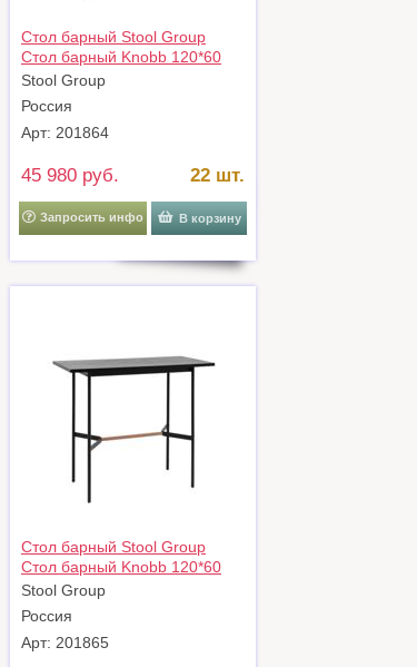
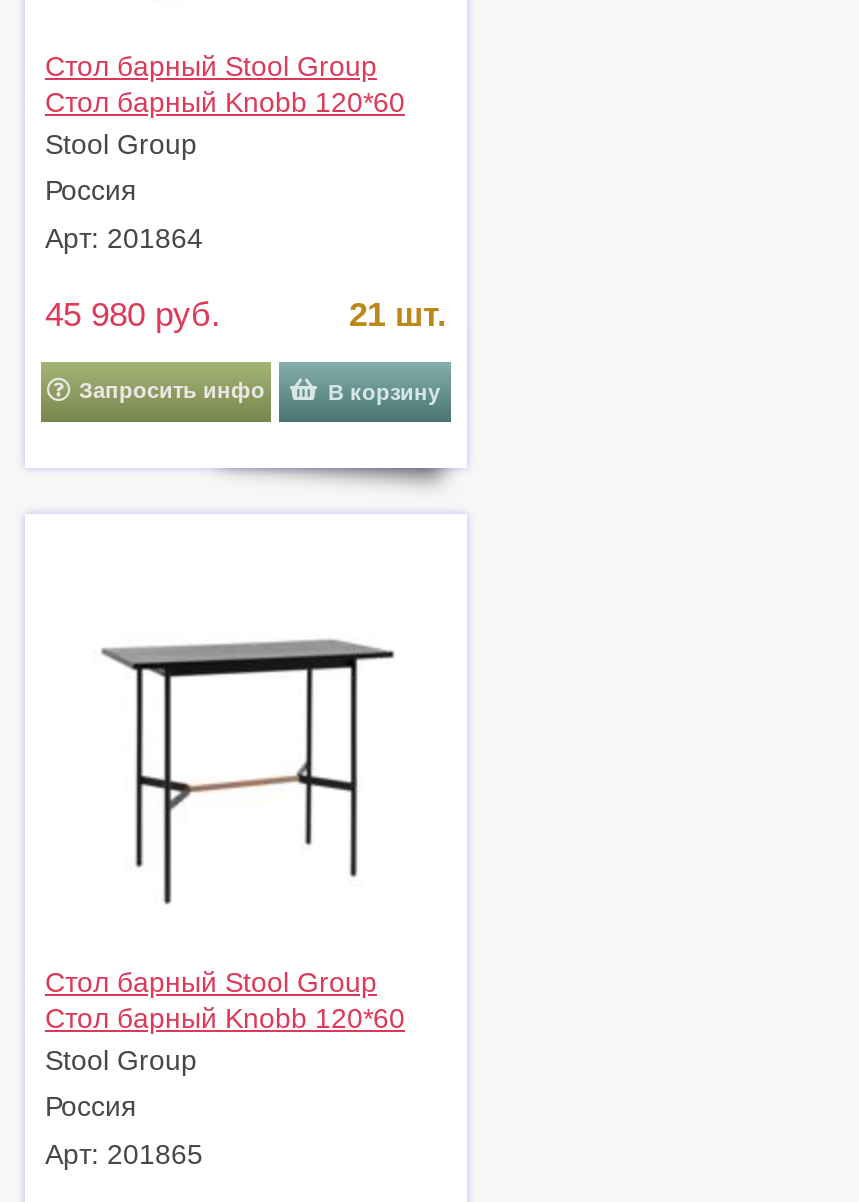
[190,165,245,186] 22 шт. -> [349,296,447,334] 21 шт.

